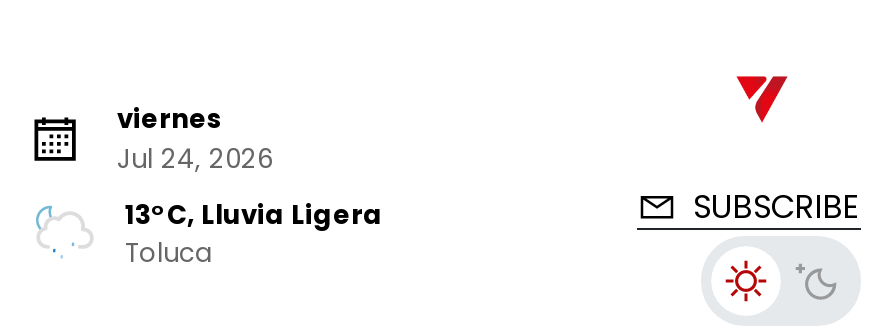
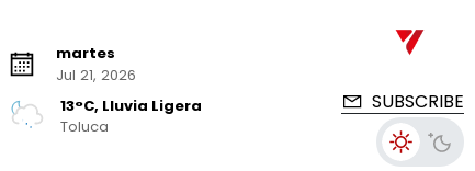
[117,99,273,177] viernes | Jul 24, 2026 -> [56,42,136,85] martes | Jul 21, 2026

